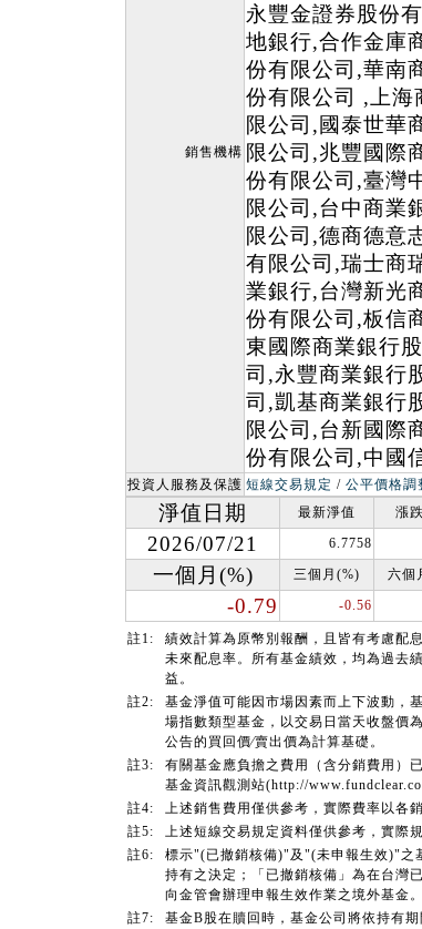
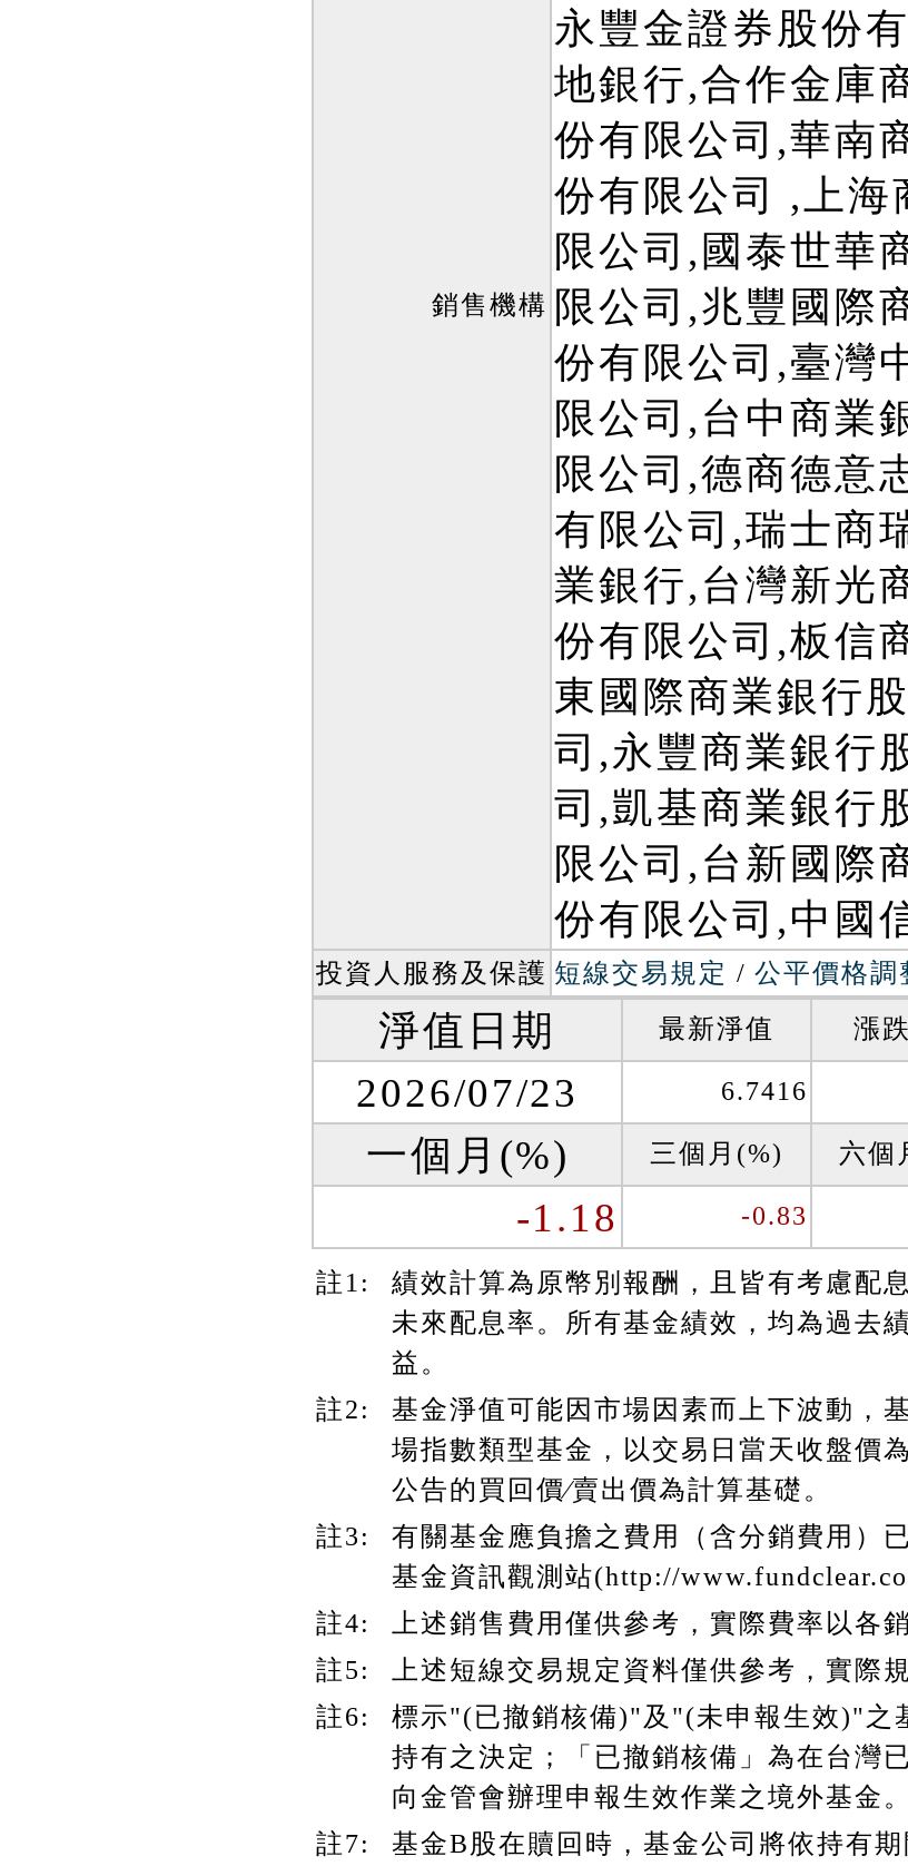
[147,532,258,555] 2026/07/21 -> [356,1069,579,1116] 2026/07/23
[329,535,372,551] 6.7758 -> [721,1076,808,1107] 6.7416
[227,594,278,617] -0.79 -> [516,1194,619,1240] -1.18
[339,598,372,613] -0.56 -> [741,1200,808,1231] -0.83

